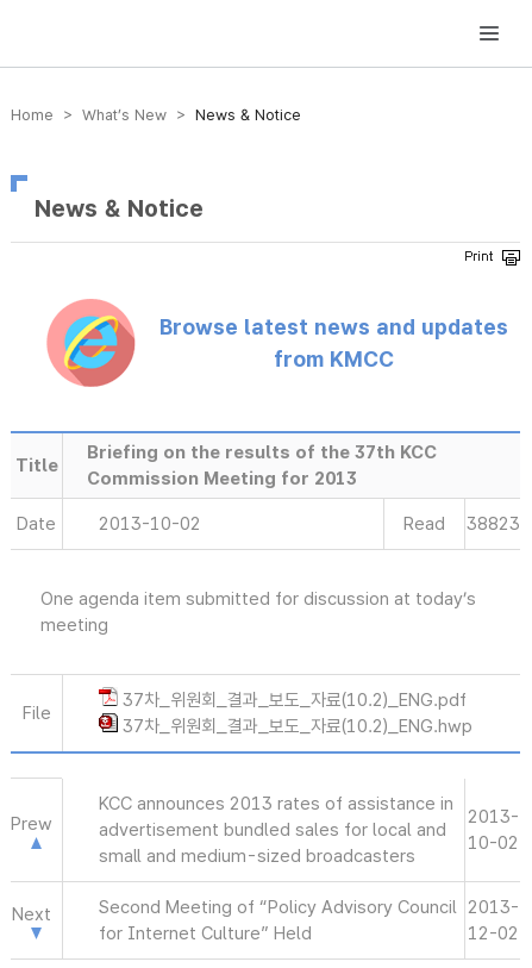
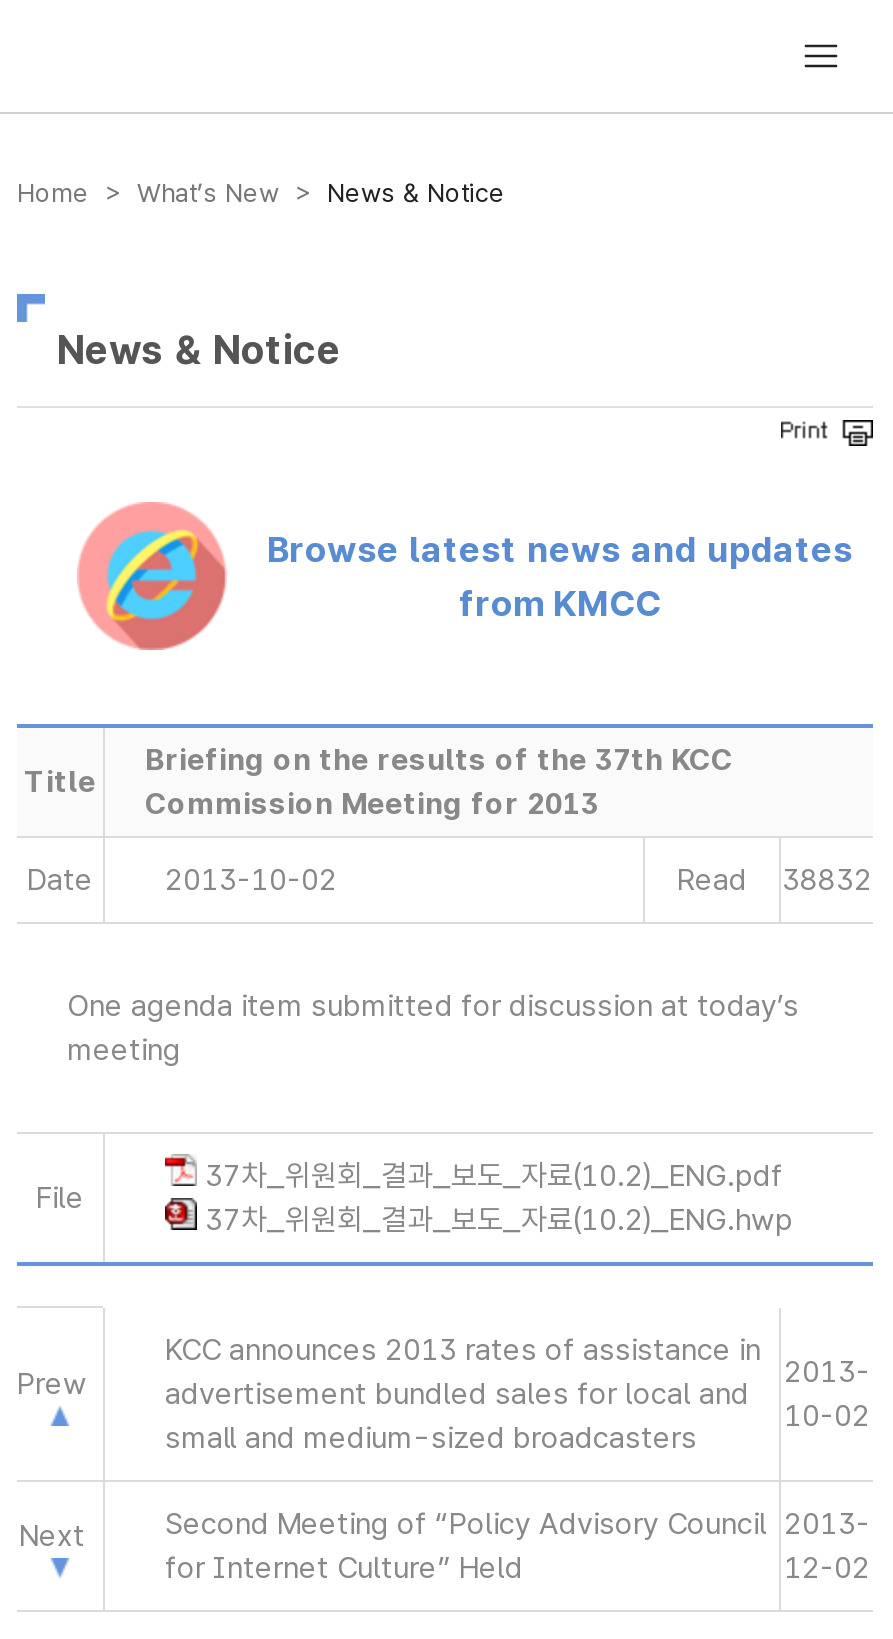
[403,513,520,535] Read 38823 -> [677,862,872,898] Read 38832

